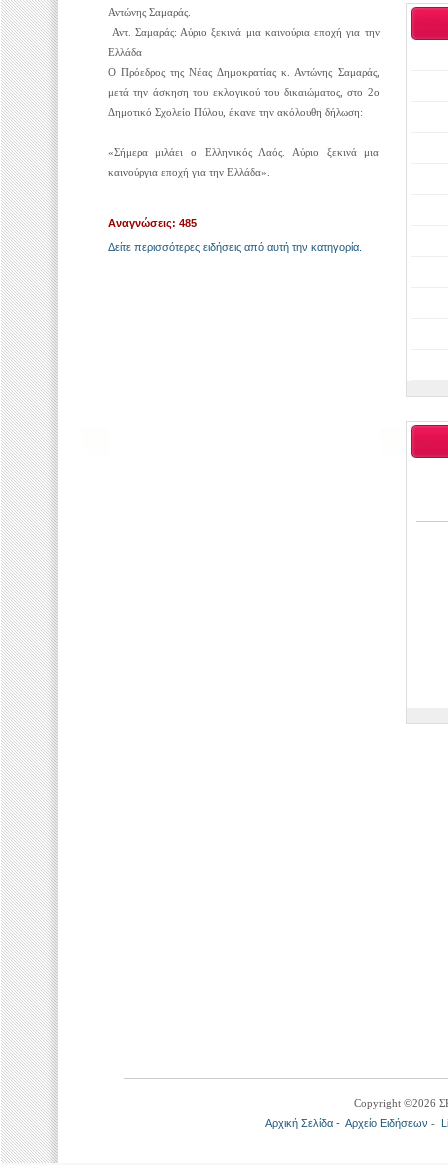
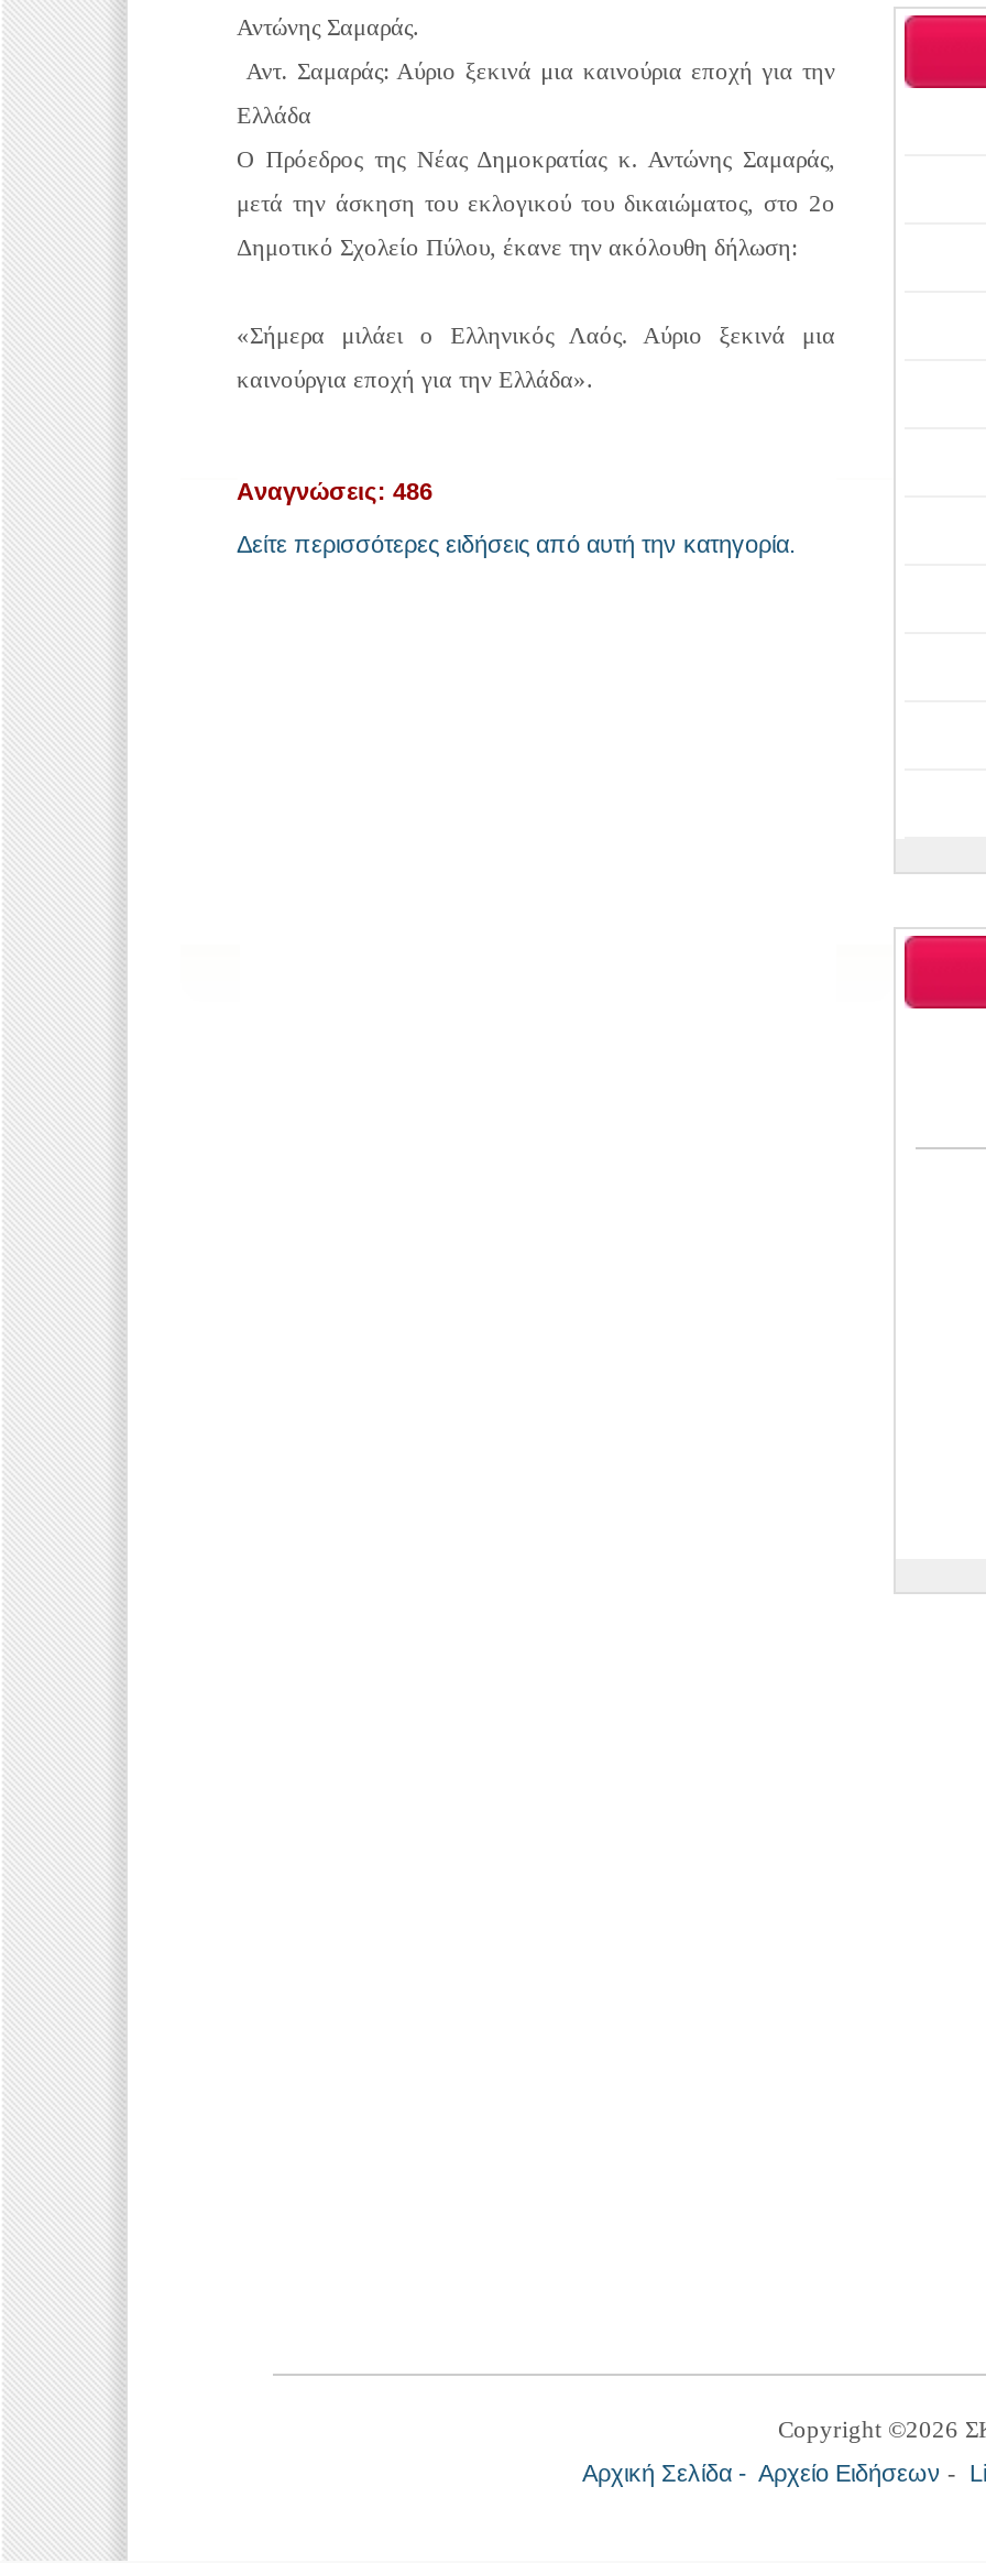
[107,217,196,229] Αναγνώσεις: 485 -> [237,478,432,504] Αναγνώσεις: 486

